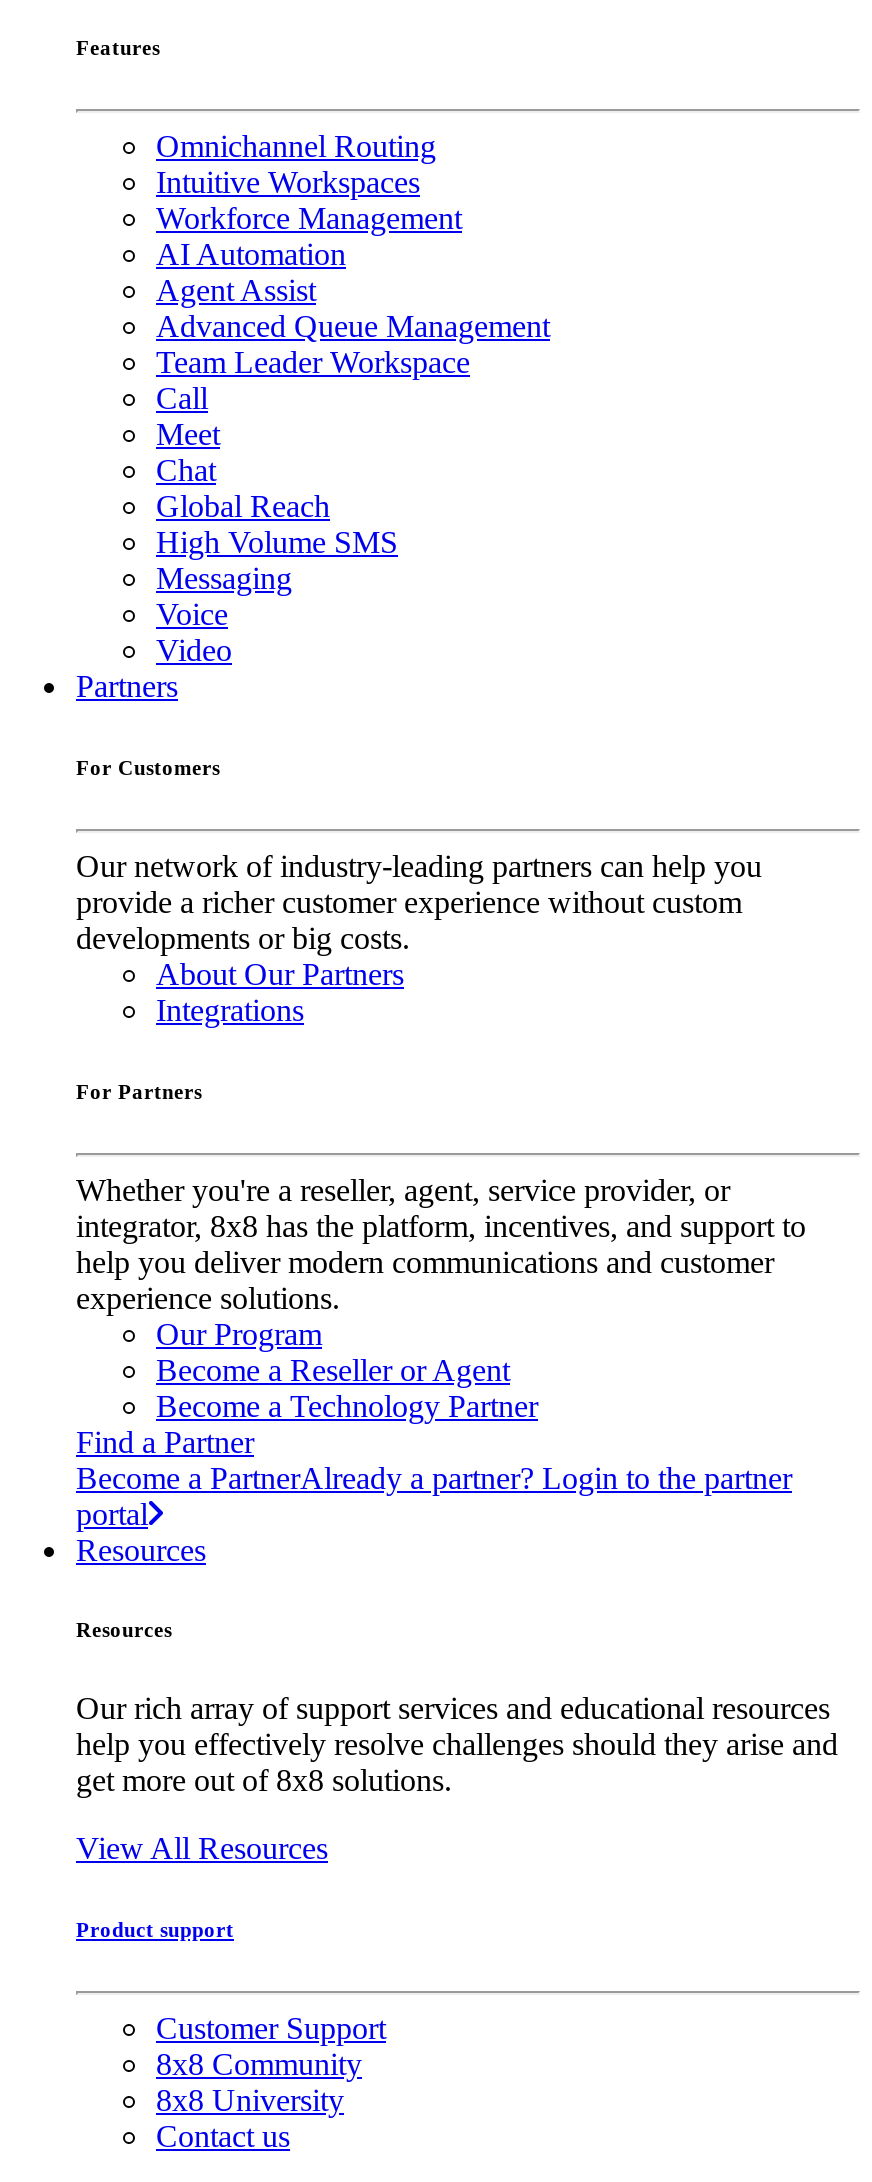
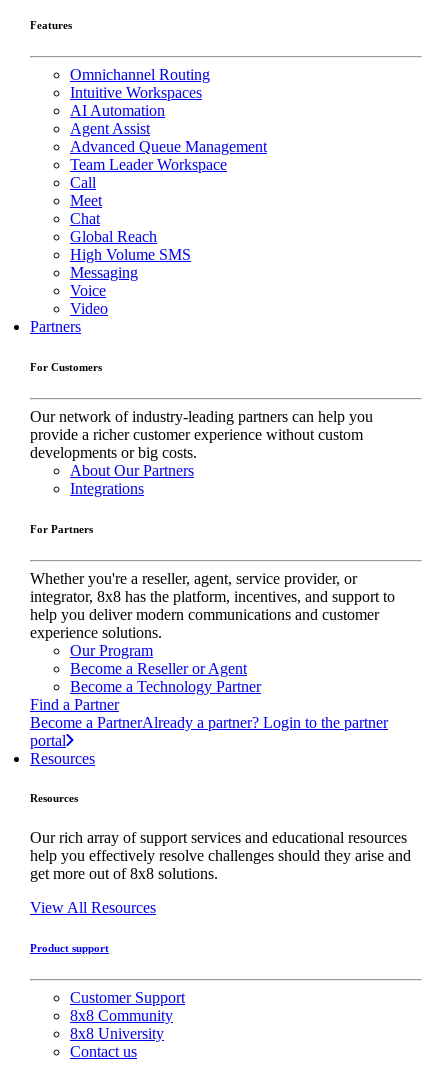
[156,200,462,234] Workforce Management -> none

